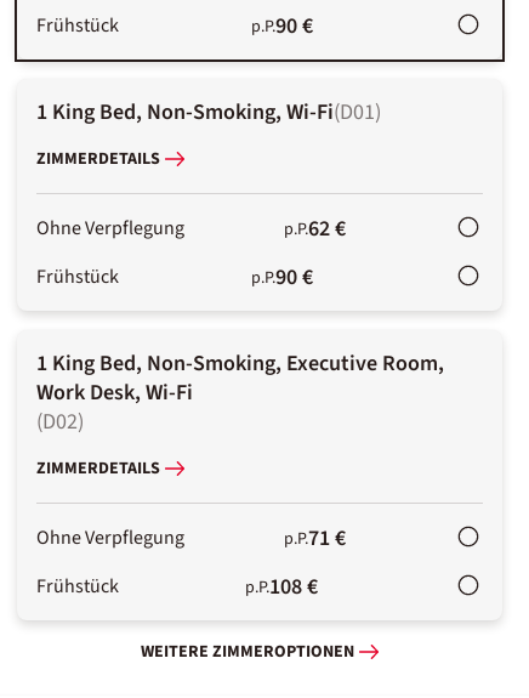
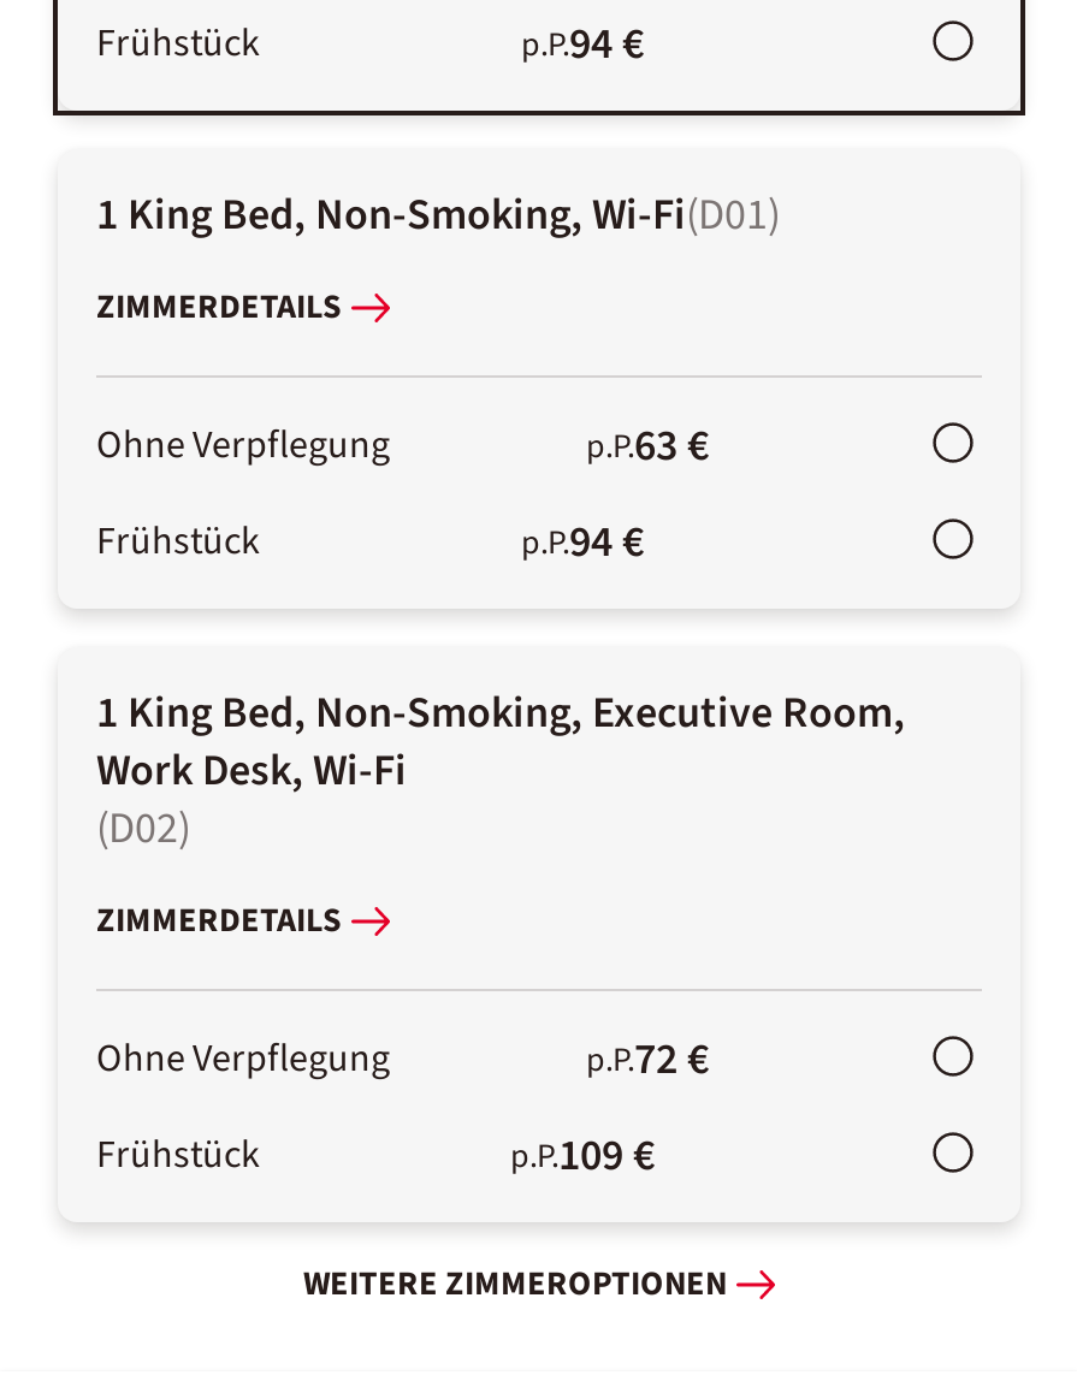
[251,11,312,41] p.P.90 € -> [521,14,644,74] p.P.94 €
[283,214,345,244] p.P.62 € -> [586,416,709,476] p.P.63 €
[251,262,312,292] p.P.90 € -> [521,512,644,572] p.P.94 €
[283,523,345,553] p.P.71 € -> [586,1030,709,1090] p.P.72 €
[245,572,318,602] p.P.108 € -> [510,1126,655,1186] p.P.109 €

